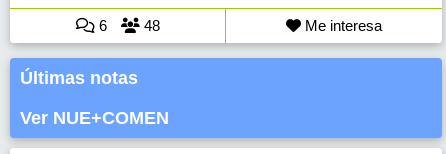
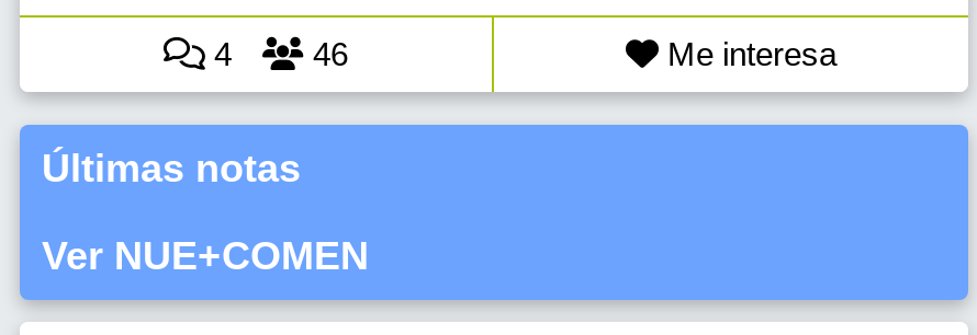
[94,17,159,34] 6 | 48 -> [205,35,348,72] 4 | 46

